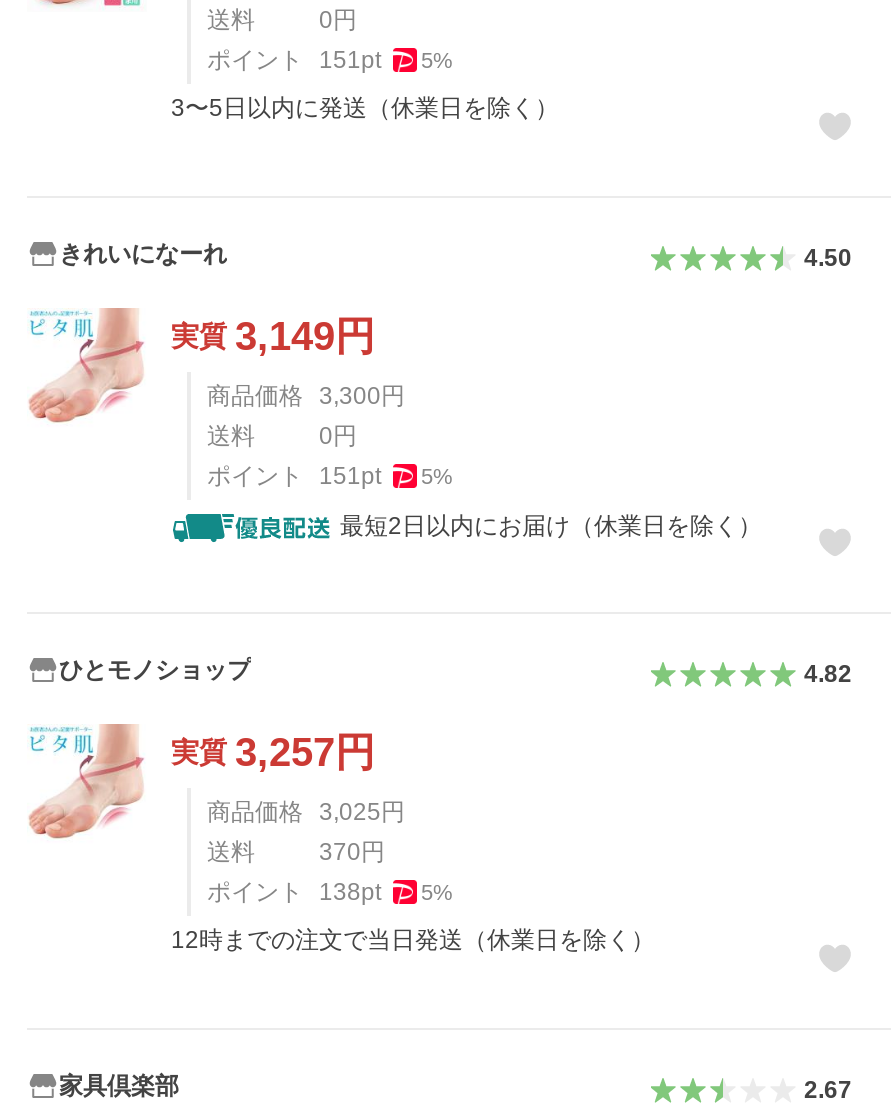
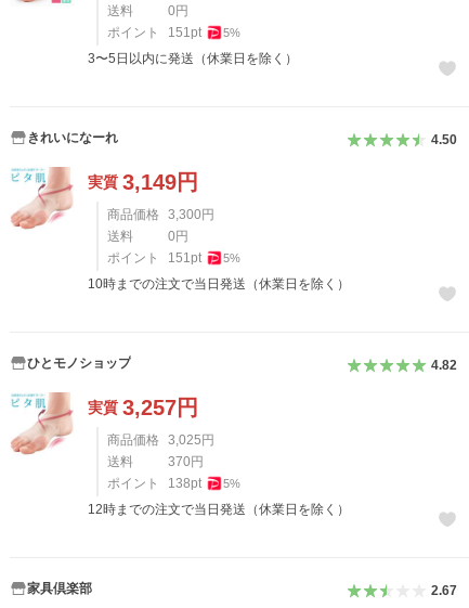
[340,512,762,540] 最短2日以内にお届け（休業日を除く） -> [88,276,350,292] 10時までの注文で当日発送（休業日を除く）

